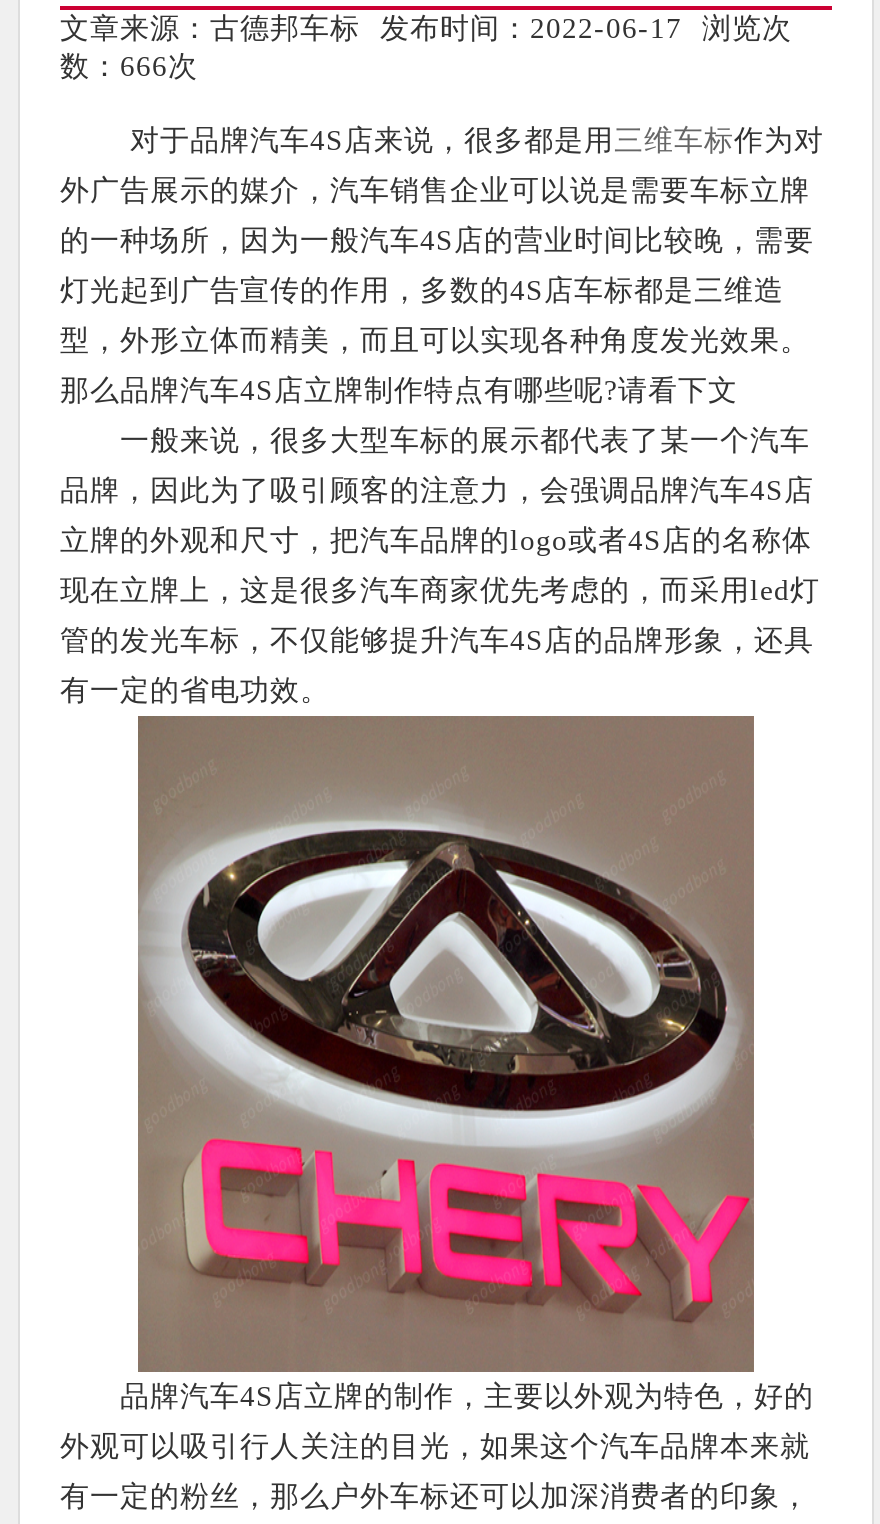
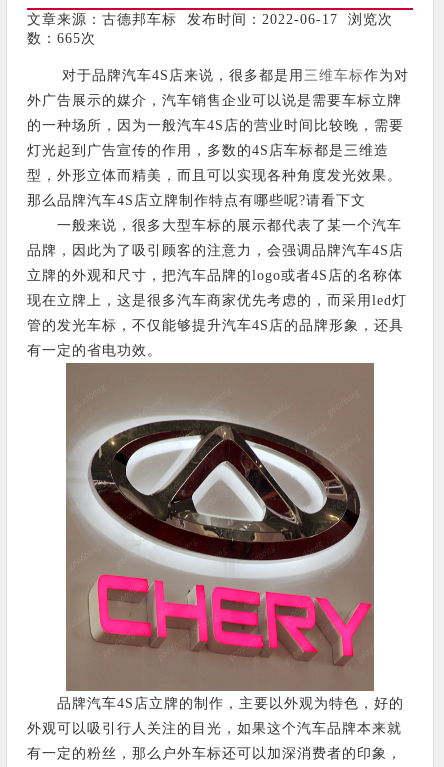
[60,50,198,82] 数：666次 -> [27,30,96,46] 数：665次

